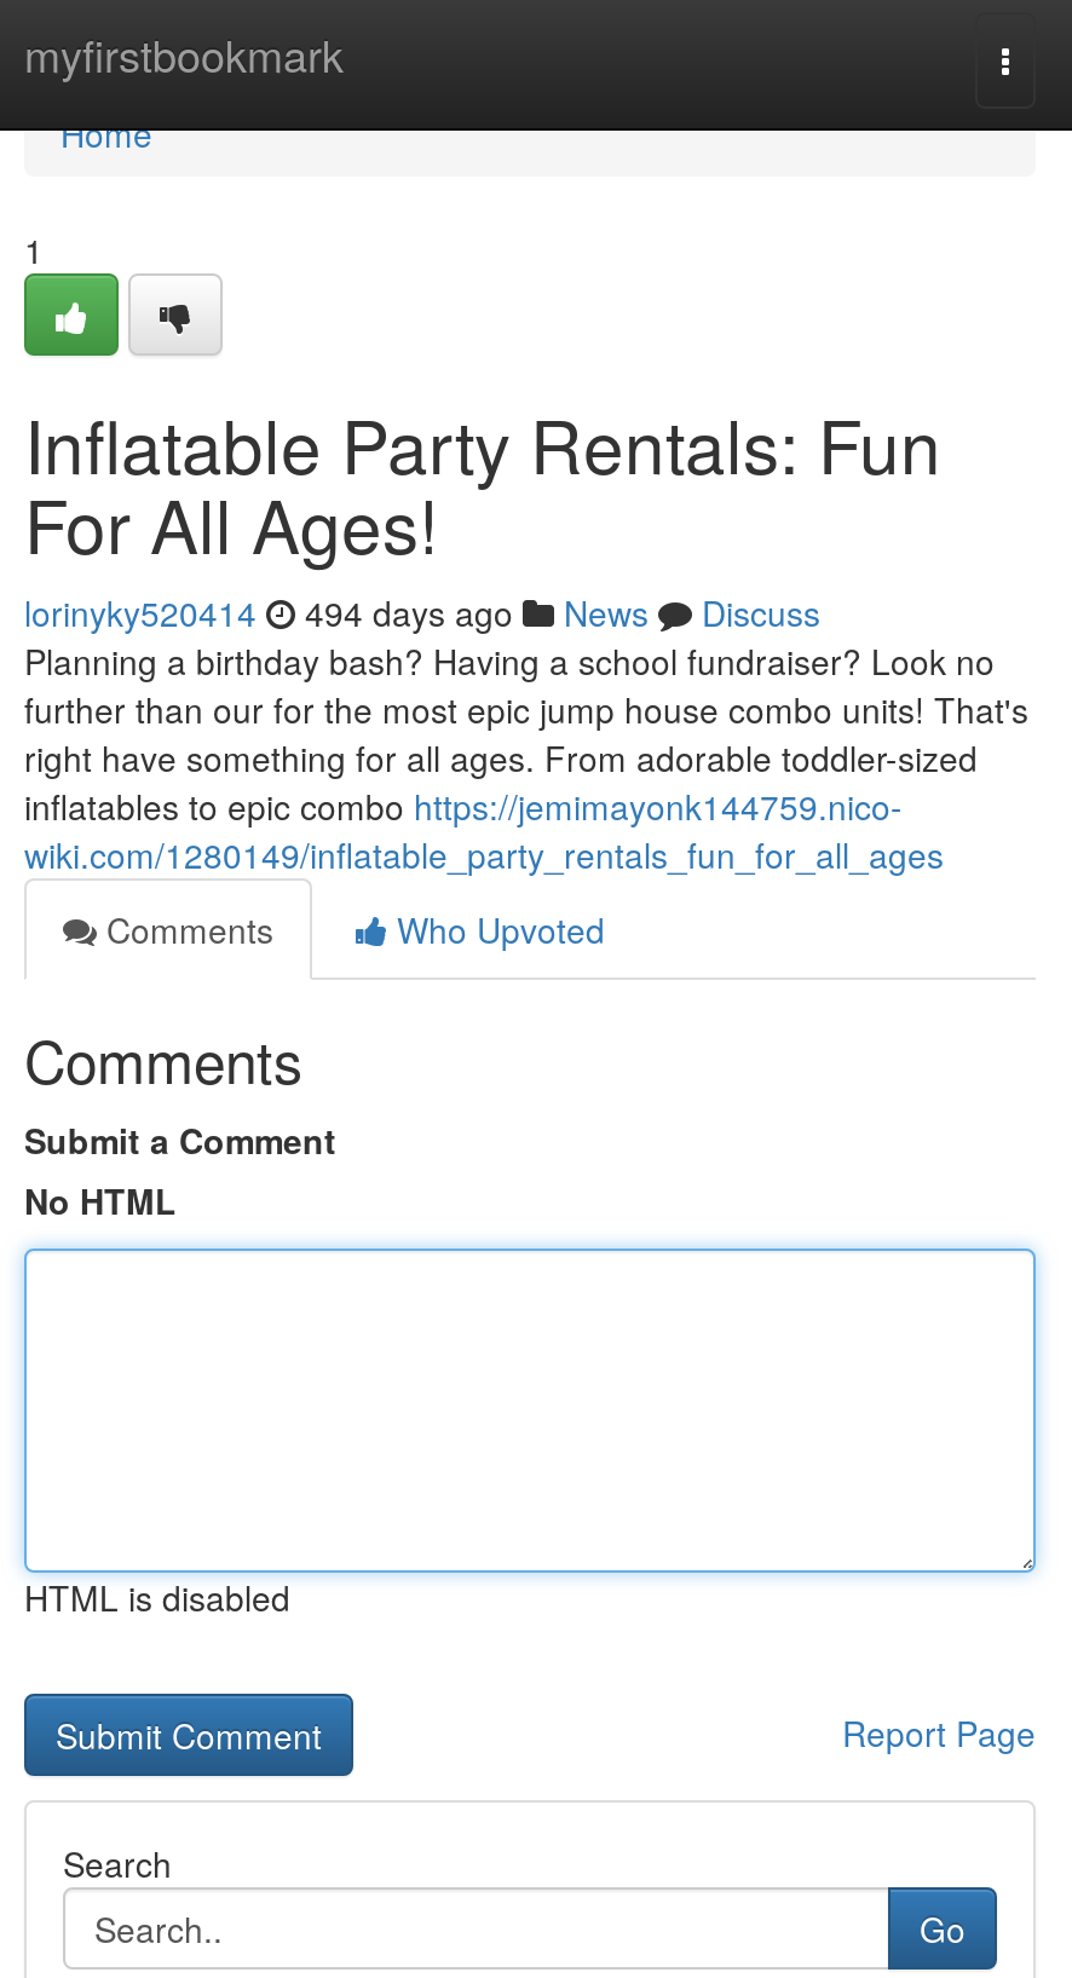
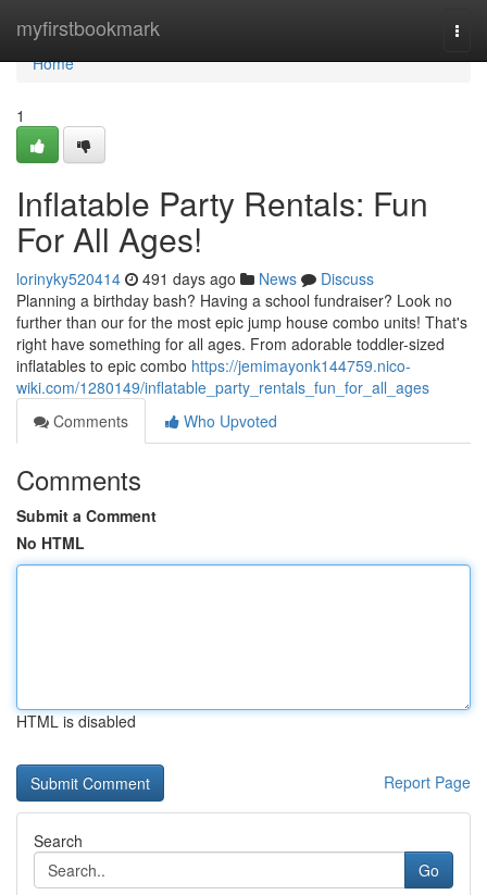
[24,588,820,636] lorinyky520414 494 days ago News Discuss -> [16,268,374,289] lorinyky520414 491 days ago News Discuss

